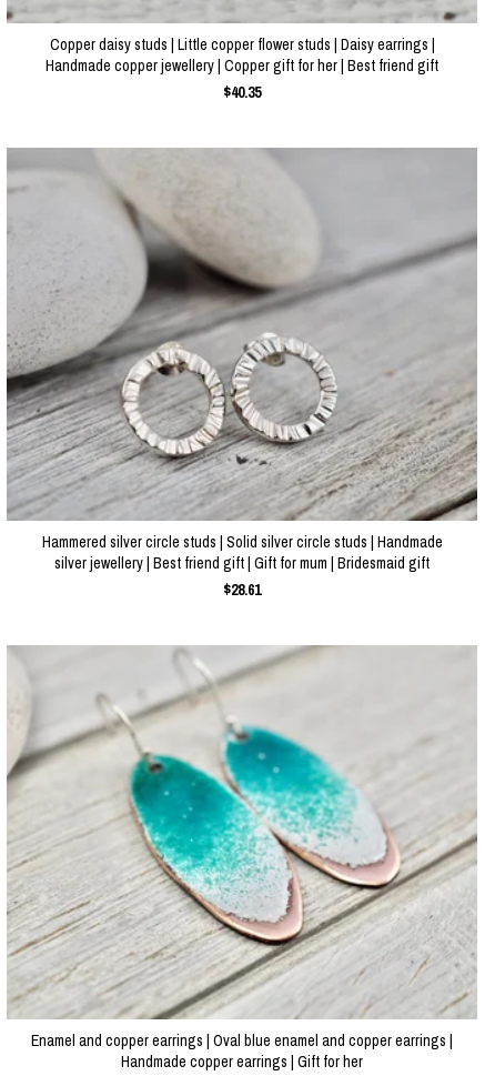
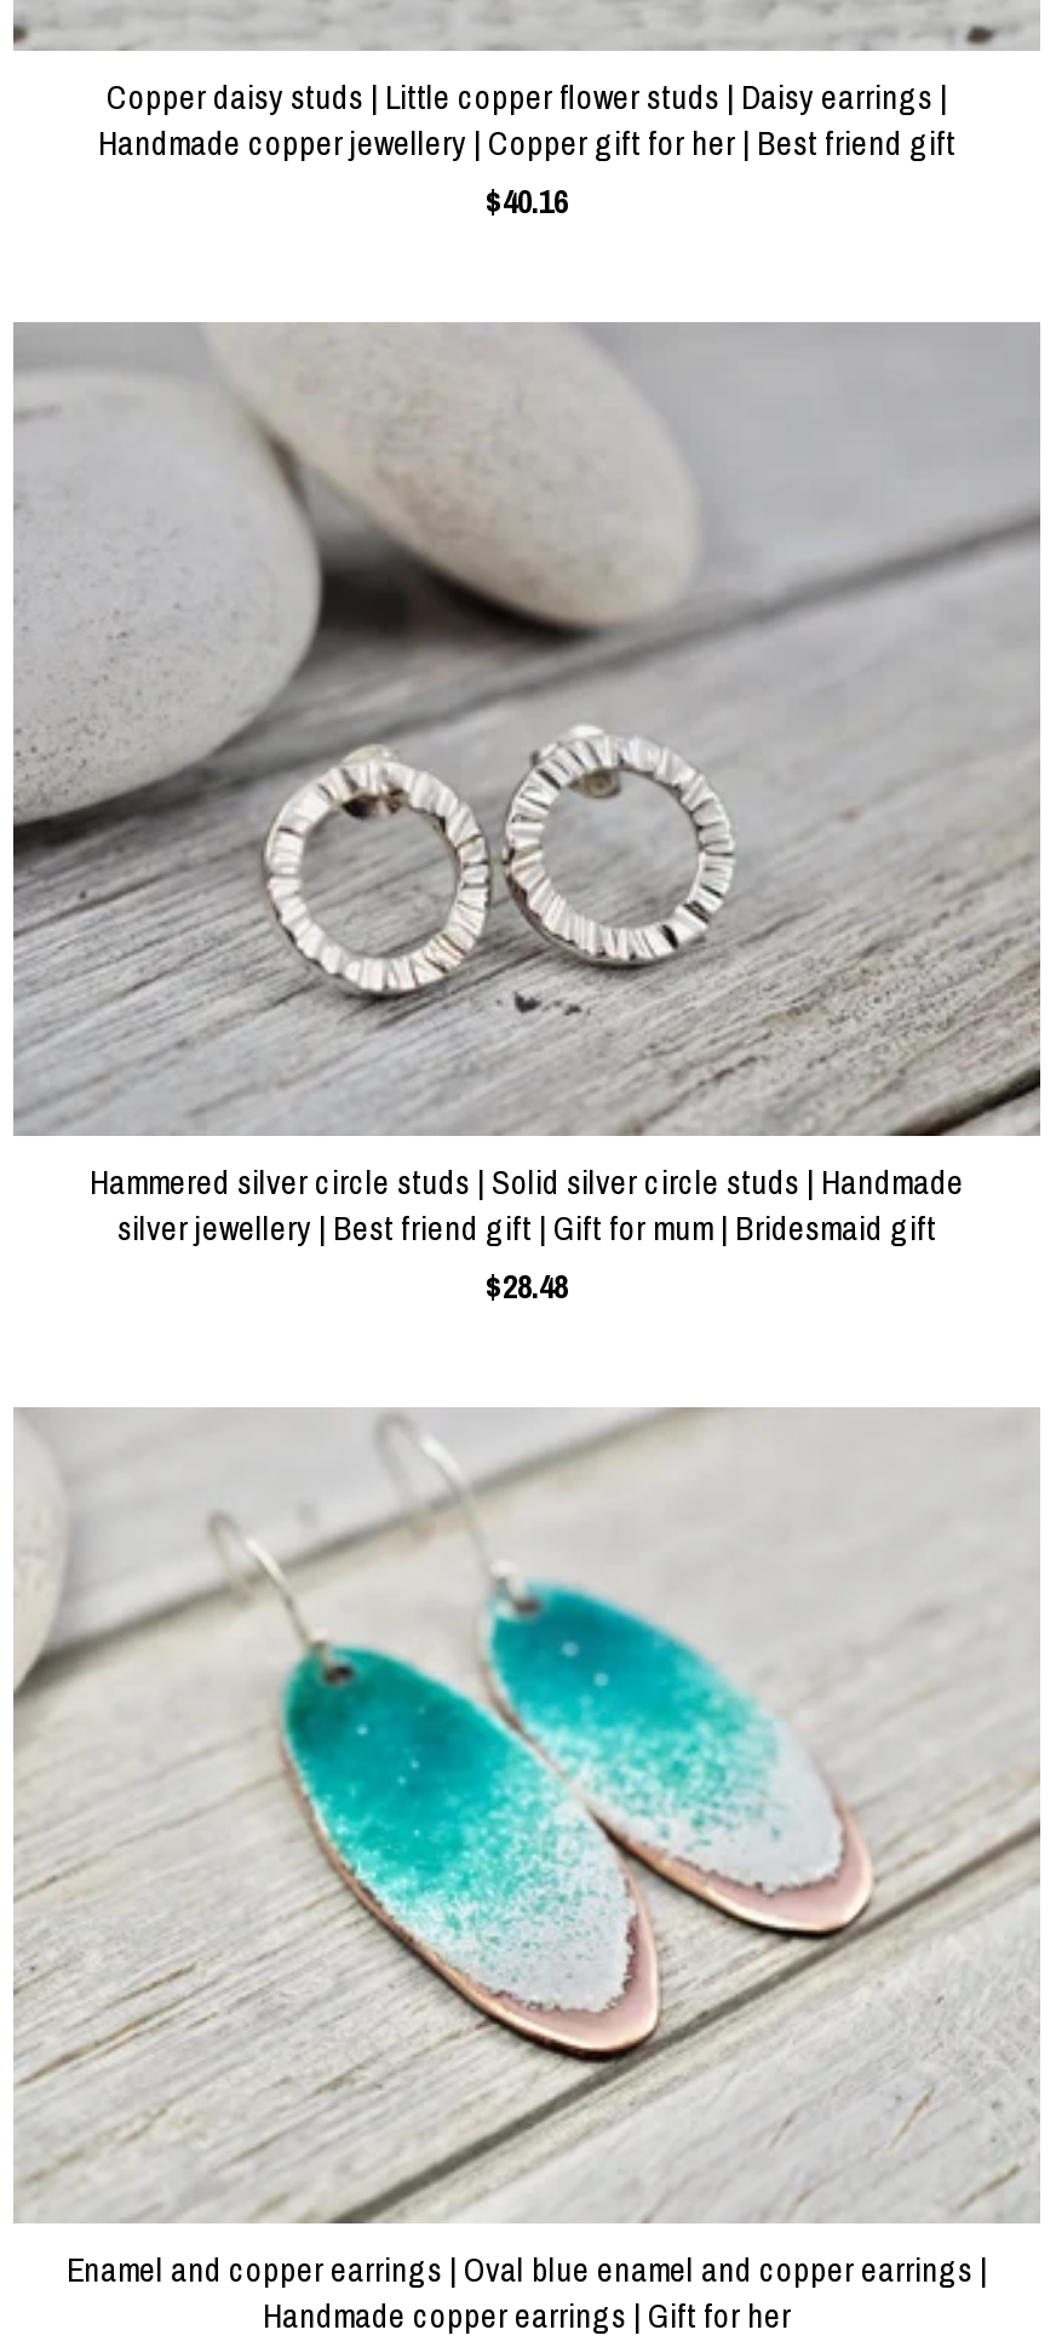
[223,82,261,102] $40.35 -> [486,179,568,222] $40.16
[223,580,261,600] $28.61 -> [486,1265,568,1309] $28.48

